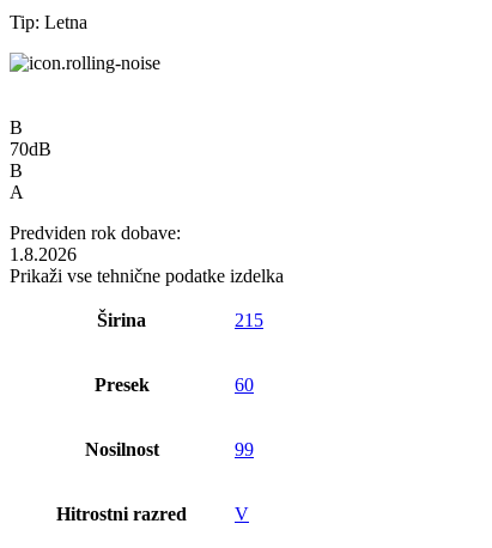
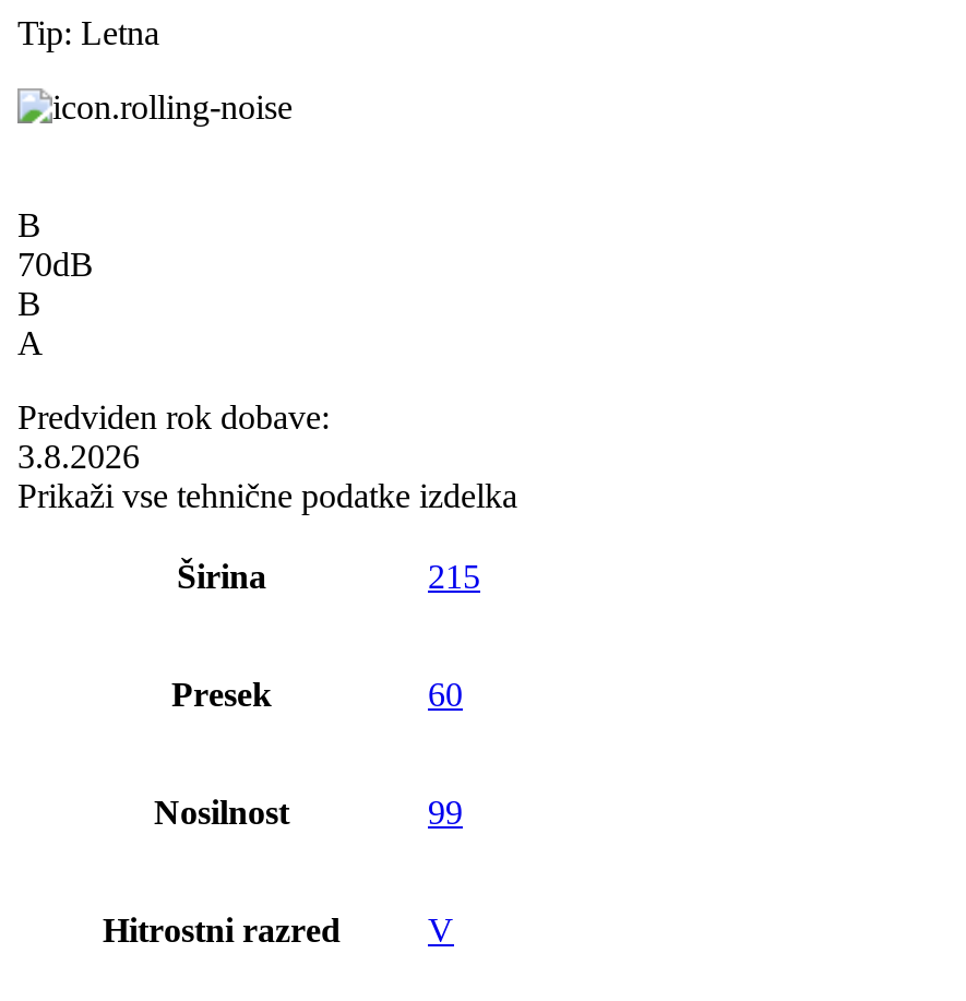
[10,244,77,264] 1.8.2026 -> [17,437,140,474] 3.8.2026

